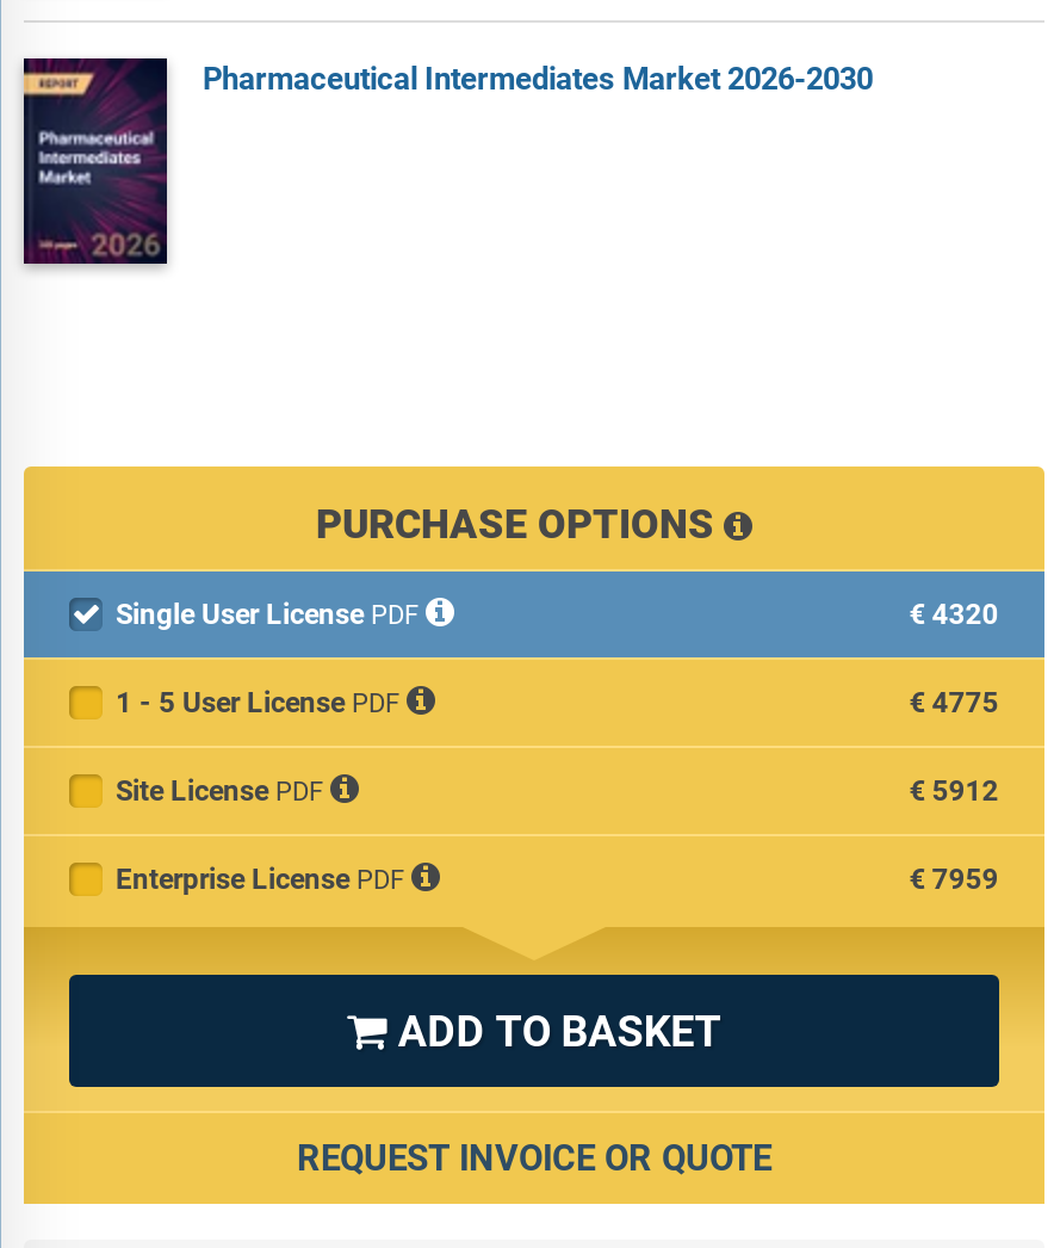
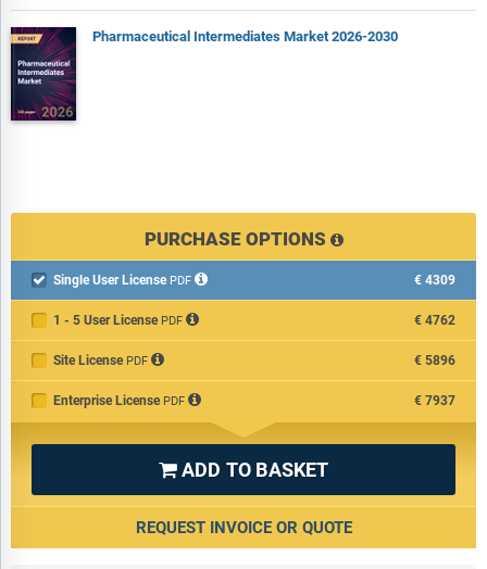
[932,597,999,630] €4320 -> [425,272,455,287] €4309
[932,685,999,719] €4775 -> [425,312,455,328] €4762
[932,774,999,807] €5912 -> [425,353,455,368] €5896
[932,862,999,895] €7959 -> [425,393,455,408] €7937

